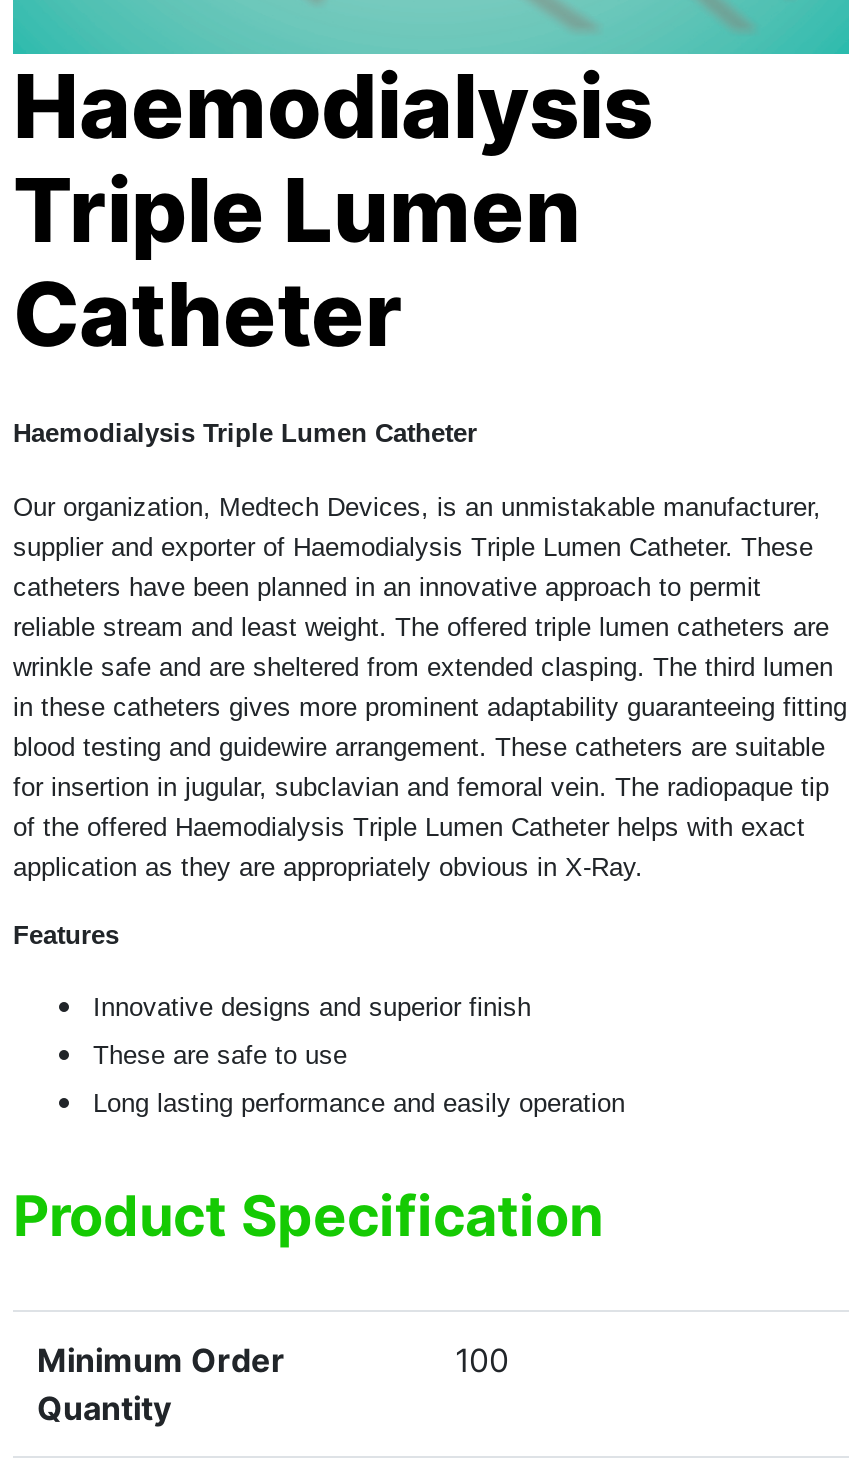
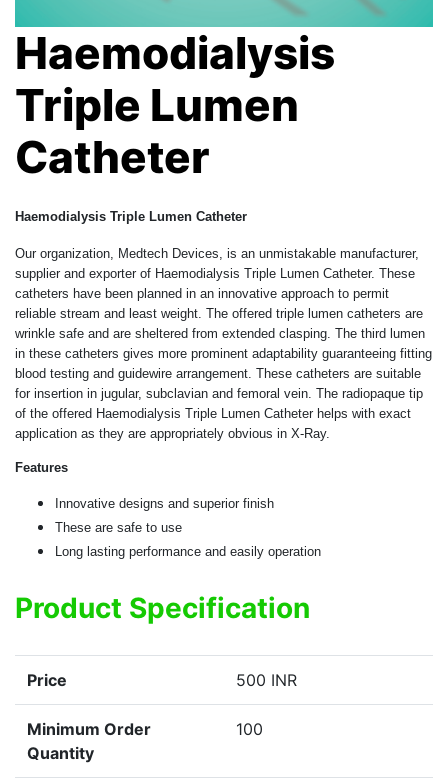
none -> [27,670,297,690] Price | 500 INR

